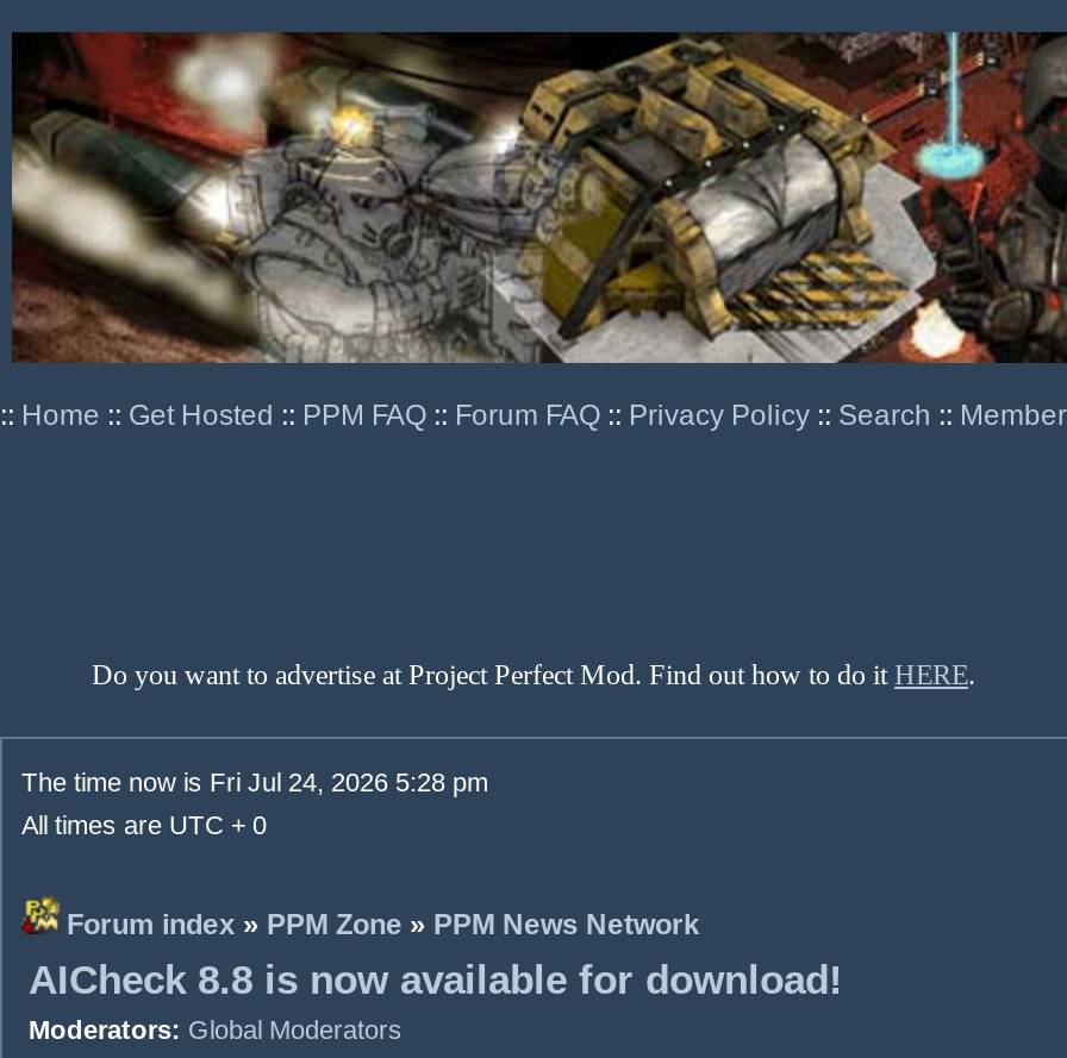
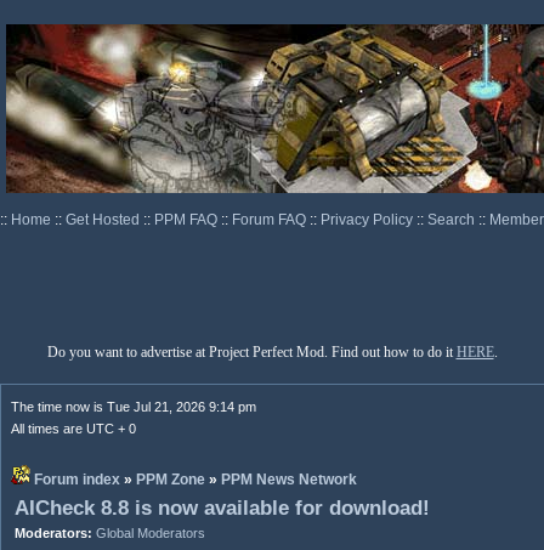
[21,768,488,796] The time now is Fri Jul 24, 2026 5:28 pm -> [11,399,256,414] The time now is Tue Jul 21, 2026 9:14 pm

